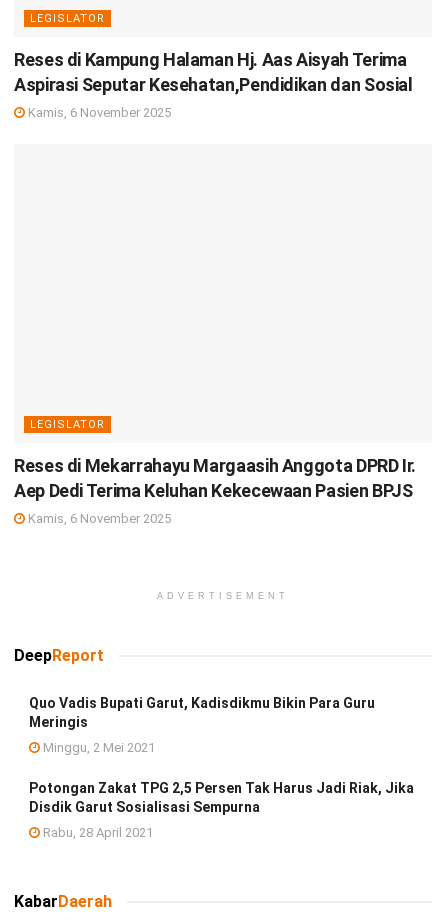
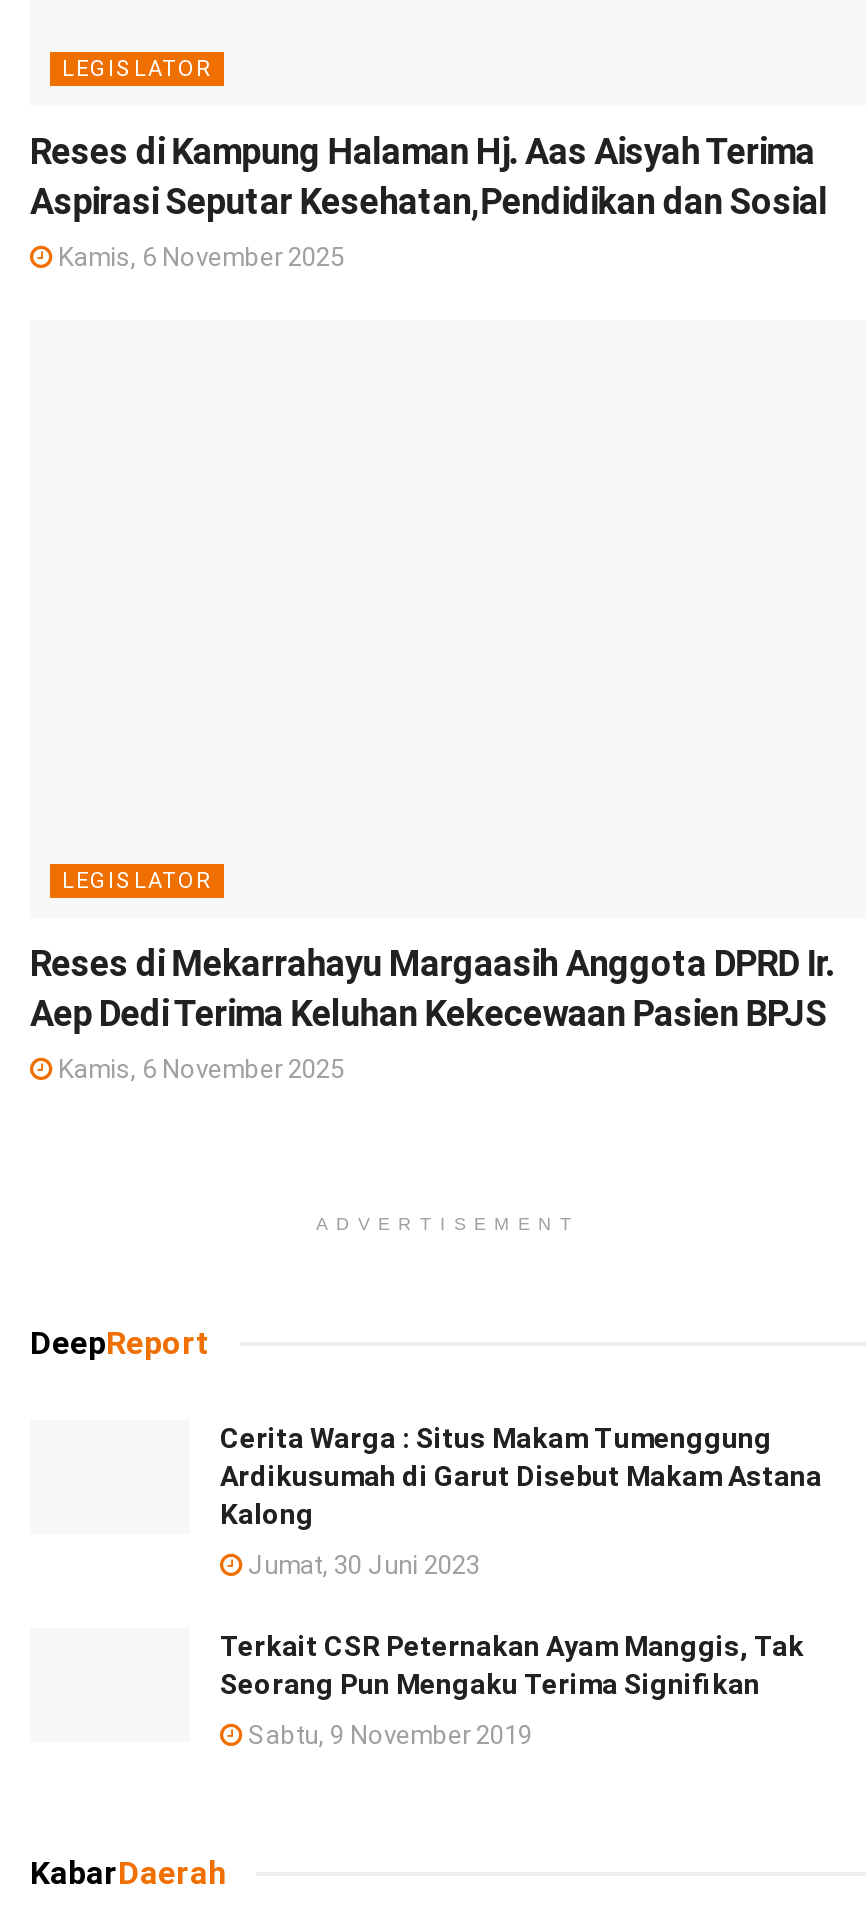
[29,694,375,729] Quo Vadis Bupati Garut, Kadisdikmu Bikin Para Guru | Meringis -> [220,1421,822,1529] Cerita Warga : Situs Makam Tumenggung | Ardikusumah di Garut Disebut Makam Astana | Kalong
[40,739,155,754] Minggu, 2 Mei 2021 -> [242,1549,480,1579] Jumat, 30 Juni 2023
[29,779,414,814] Potongan Zakat TPG 2,5 Persen Tak Harus Jadi Riak, Jika | Disdik Garut Sosialisasi Sempurna -> [220,1629,804,1699] Terkait CSR Peternakan Ayam Manggis, Tak | Seorang Pun Mengaku Terima Signifikan
[40,824,153,839] Rabu, 28 April 2021 -> [242,1719,532,1749] Sabtu, 9 November 2019

